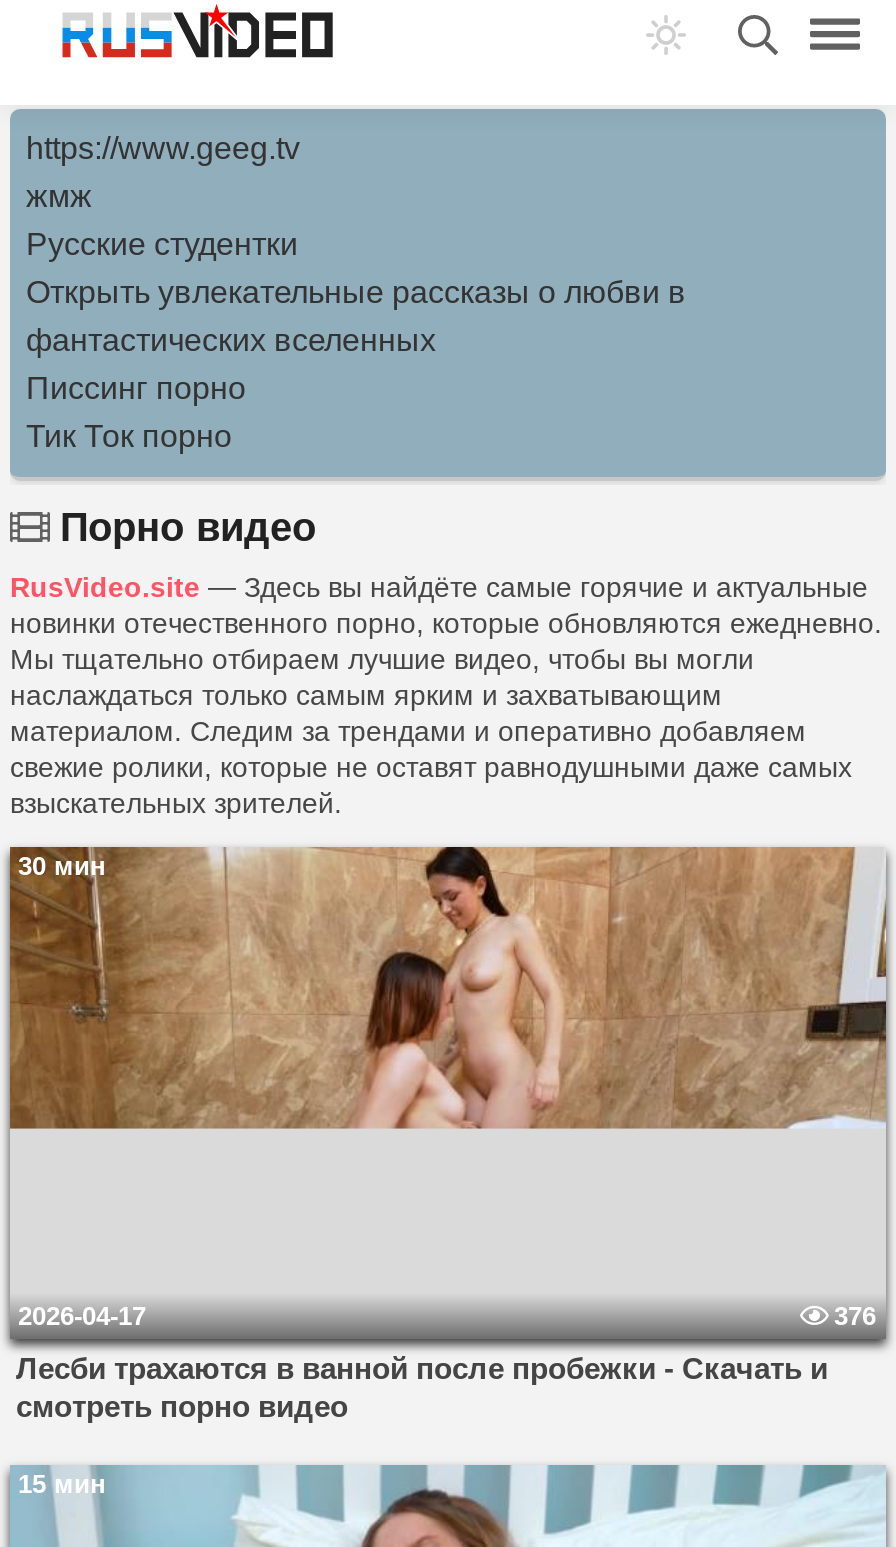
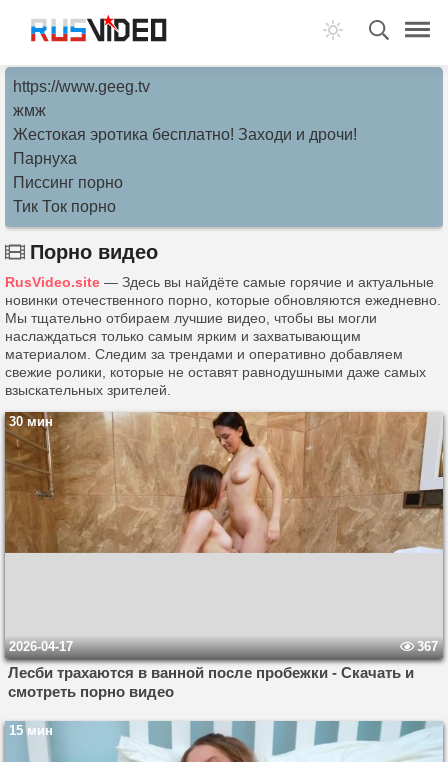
[26,227,686,357] Русские студентки | Открыть увлекательные рассказы о любви в | фантастических вселенных -> [13,126,357,167] Жестокая эротика бесплатно! Заходи и дрочи! | Парнуха
[834,1302,876,1332] 376 -> [417,639,438,654] 367

